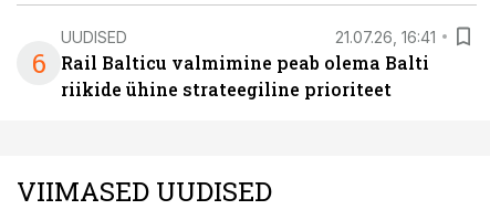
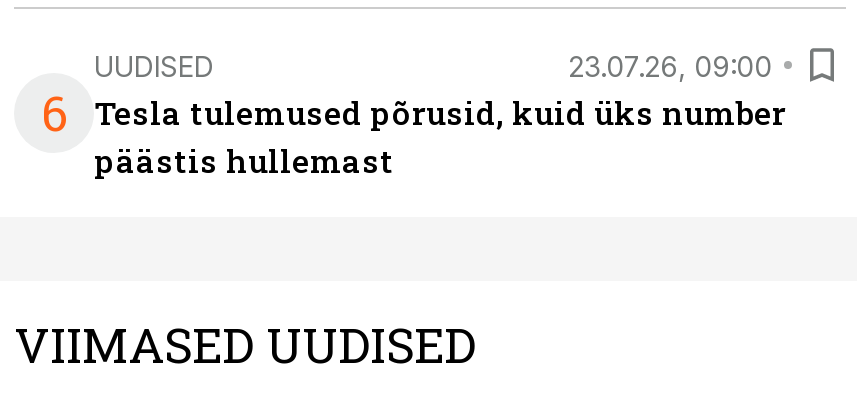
[61,27,436,101] 21.07.26, 16:41 | Rail Balticu valmimine peab olema Balti | riikide ühine strateegiline prioriteet -> [94,48,786,181] 23.07.26, 09:00 | Tesla tulemused põrusid, kuid üks number | päästis hullemast

